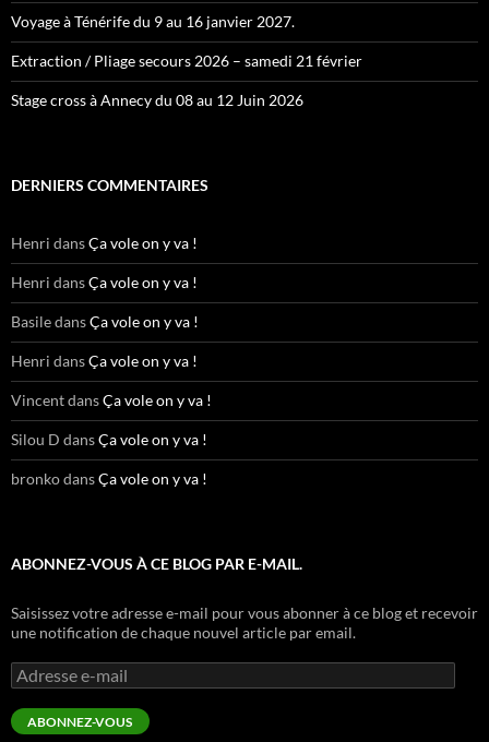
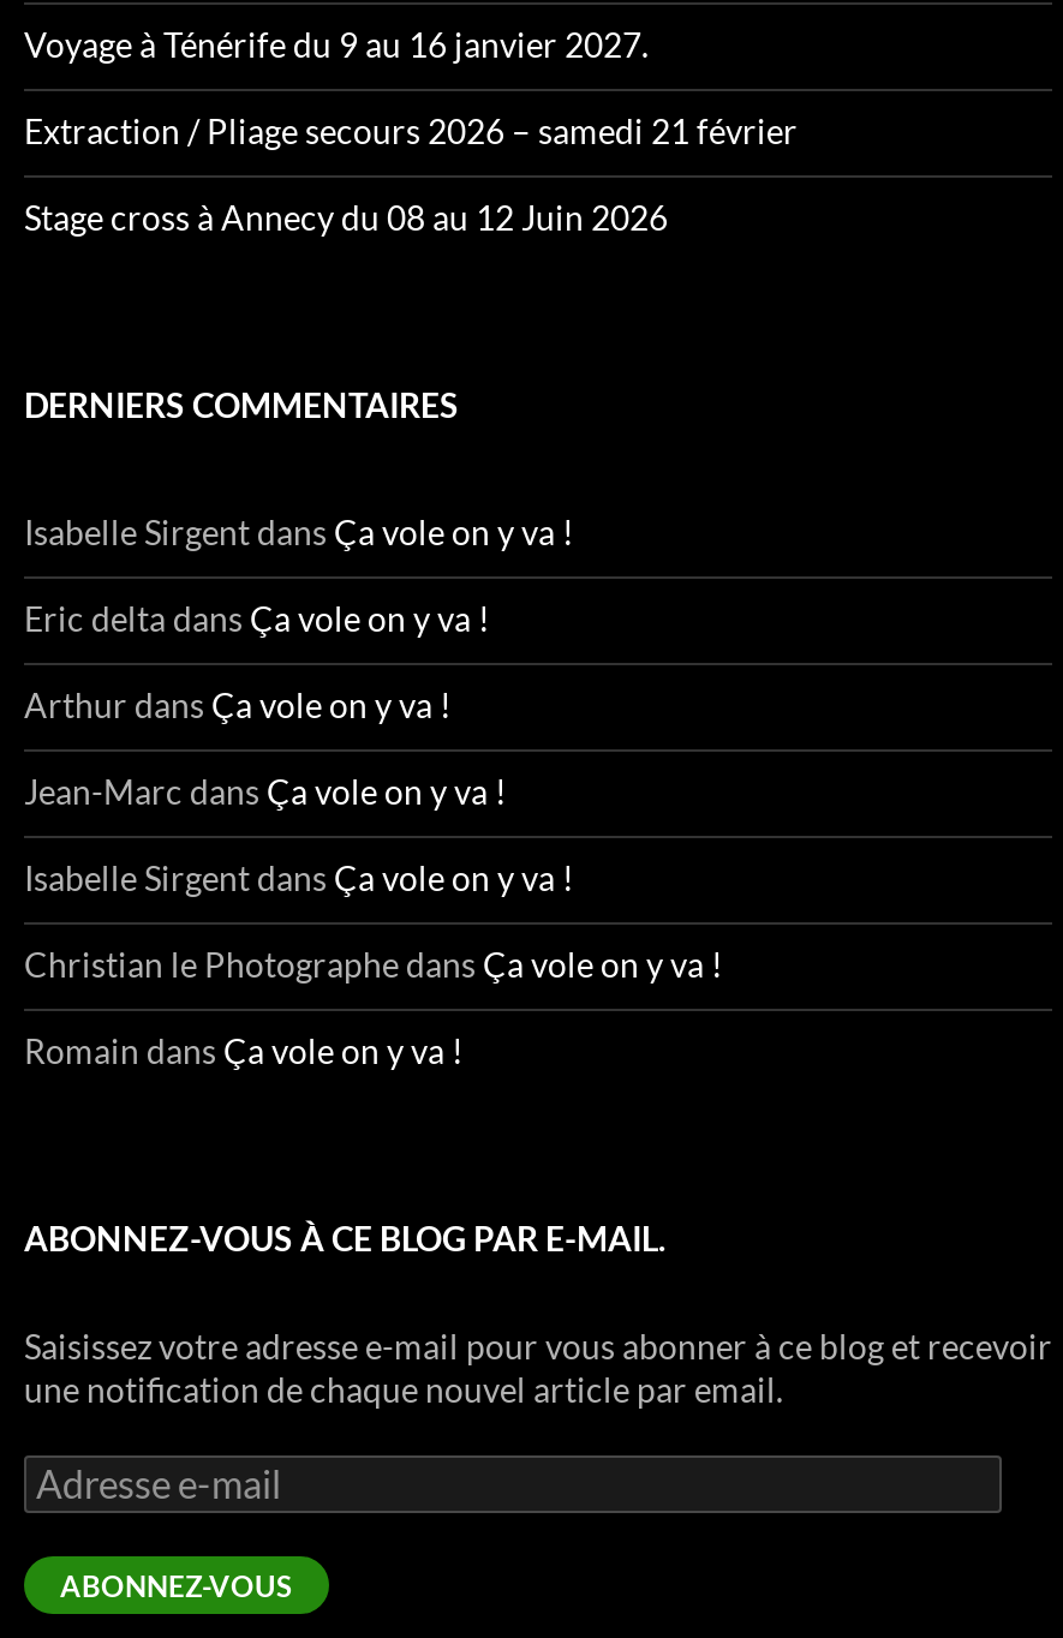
[11,234,198,252] Henri dans Ça vole on y va ! -> [24,512,574,553] Isabelle Sirgent dans Ça vole on y va !
[11,273,198,292] Henri dans Ça vole on y va ! -> [24,599,490,639] Eric delta dans Ça vole on y va !
[11,312,199,331] Basile dans Ça vole on y va ! -> [24,685,452,726] Arthur dans Ça vole on y va !
[11,352,198,370] Henri dans Ça vole on y va ! -> [24,771,507,812] Jean-Marc dans Ça vole on y va !
[11,391,212,409] Vincent dans Ça vole on y va ! -> [24,858,574,899] Isabelle Sirgent dans Ça vole on y va !
[11,430,207,449] Silou D dans Ça vole on y va ! -> [24,944,723,985] Christian le Photographe dans Ça vole on y va !
[11,469,207,488] bronko dans Ça vole on y va ! -> [24,1031,464,1072] Romain dans Ça vole on y va !

